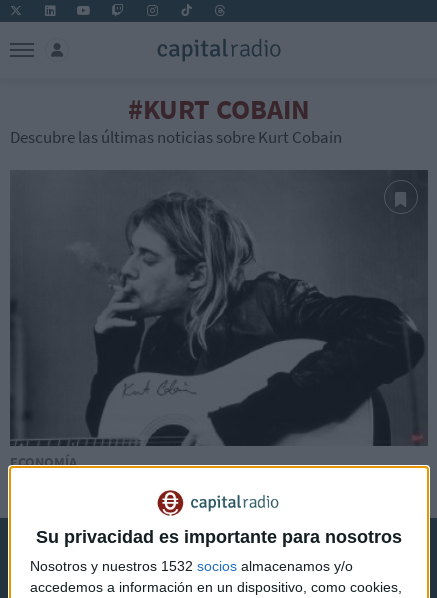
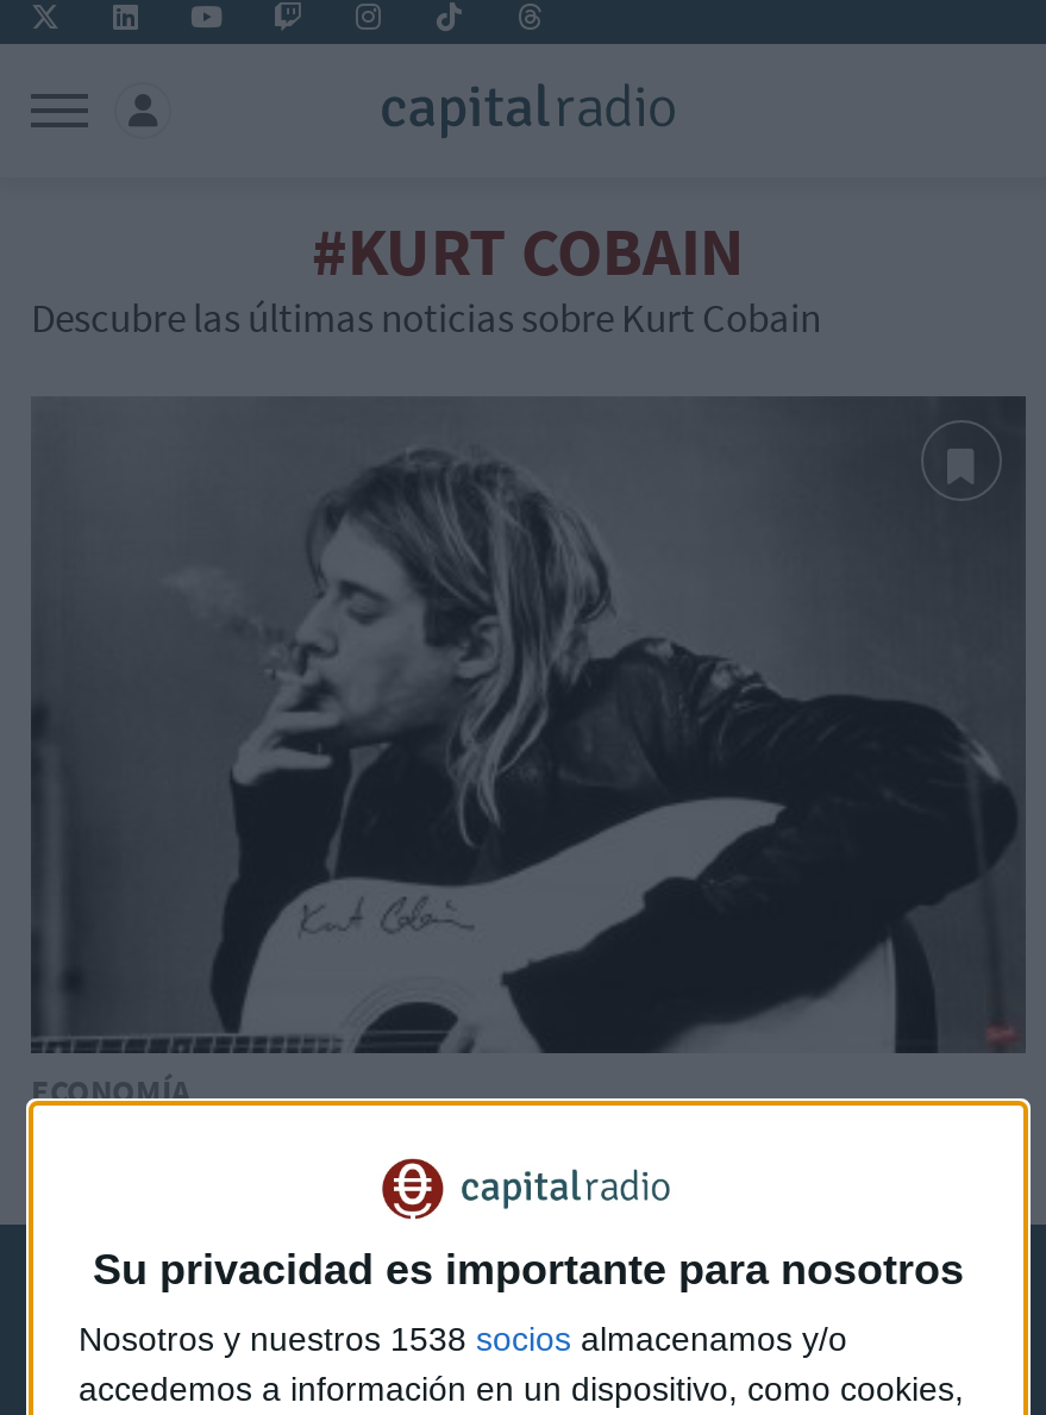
[30,558,353,574] Nosotros y nuestros 1532 socios almacenamos y/o -> [79,1320,847,1358] Nosotros y nuestros 1538 socios almacenamos y/o

